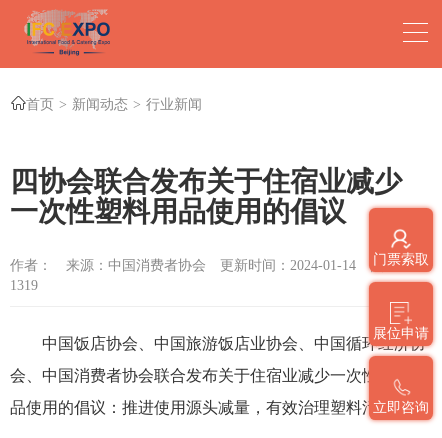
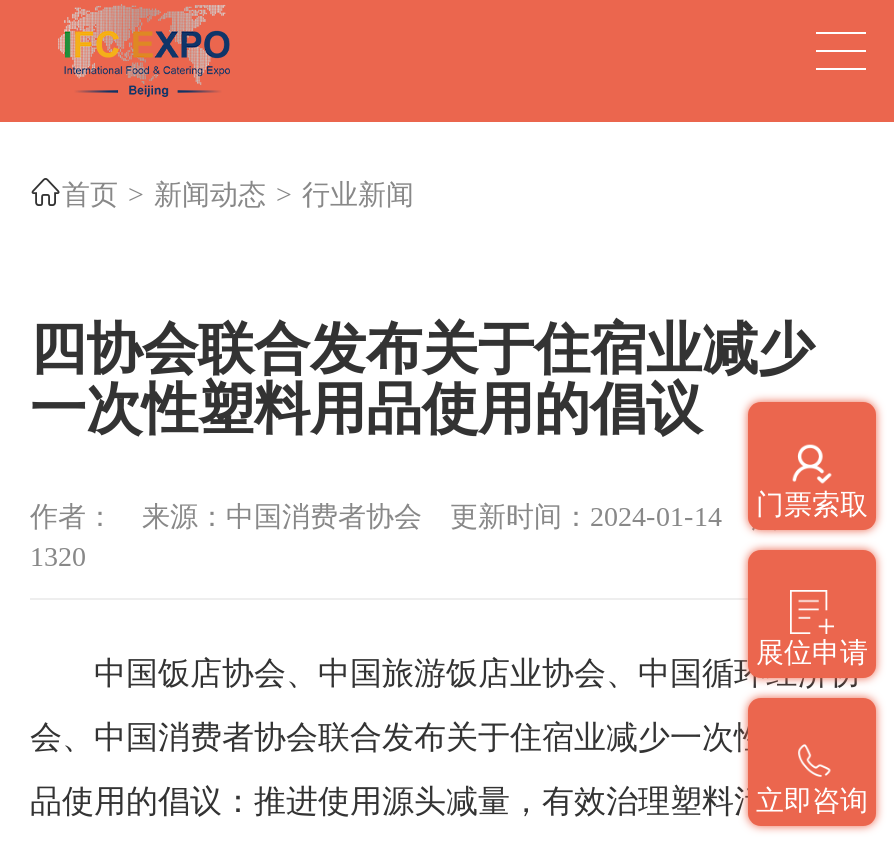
[10,277,38,292] 1319 -> [30,541,86,571] 1320

